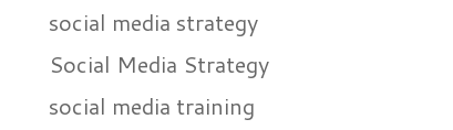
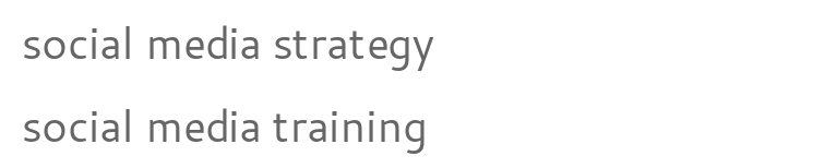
[49,49,269,80] Social Media Strategy -> none

